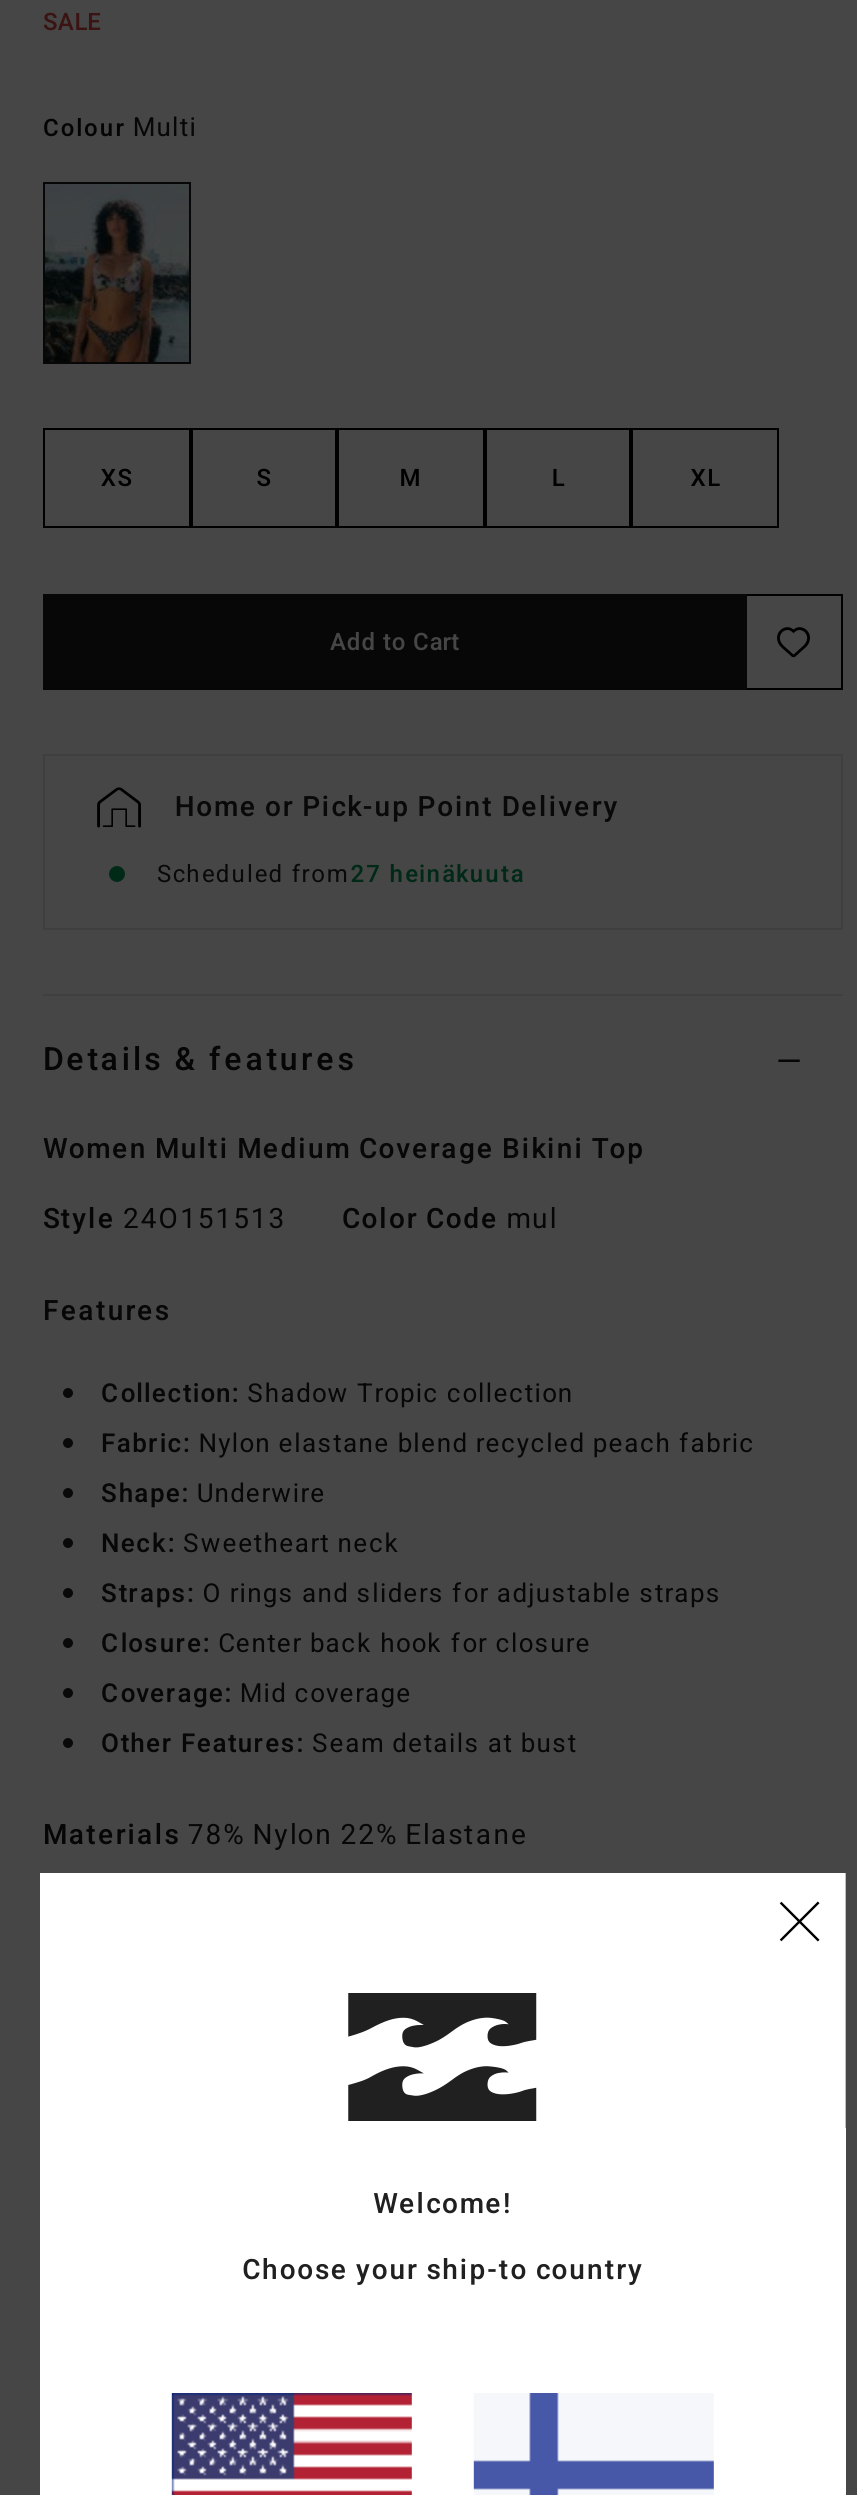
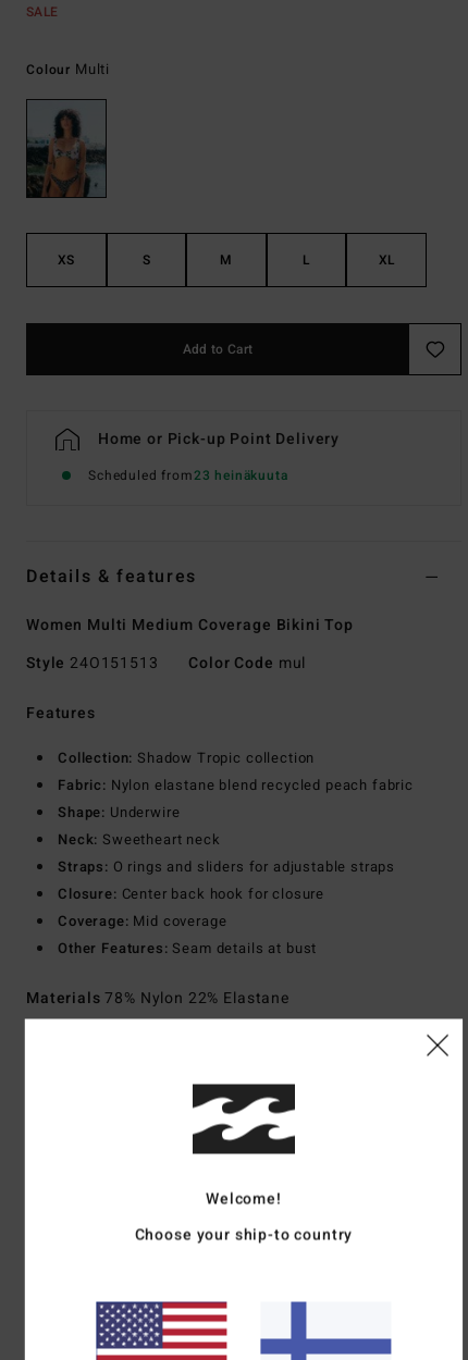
[157,857,524,893] Scheduled from27 heinäkuuta -> [88,466,288,486] Scheduled from23 heinäkuuta

